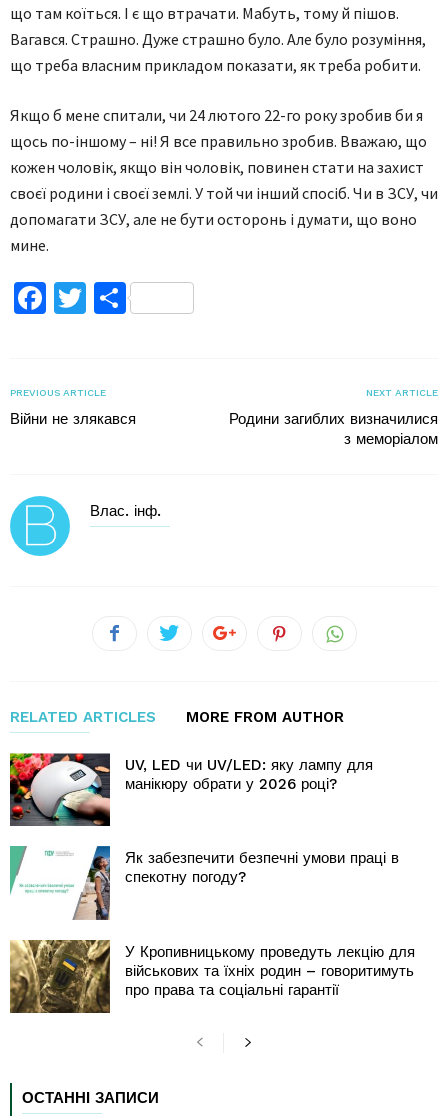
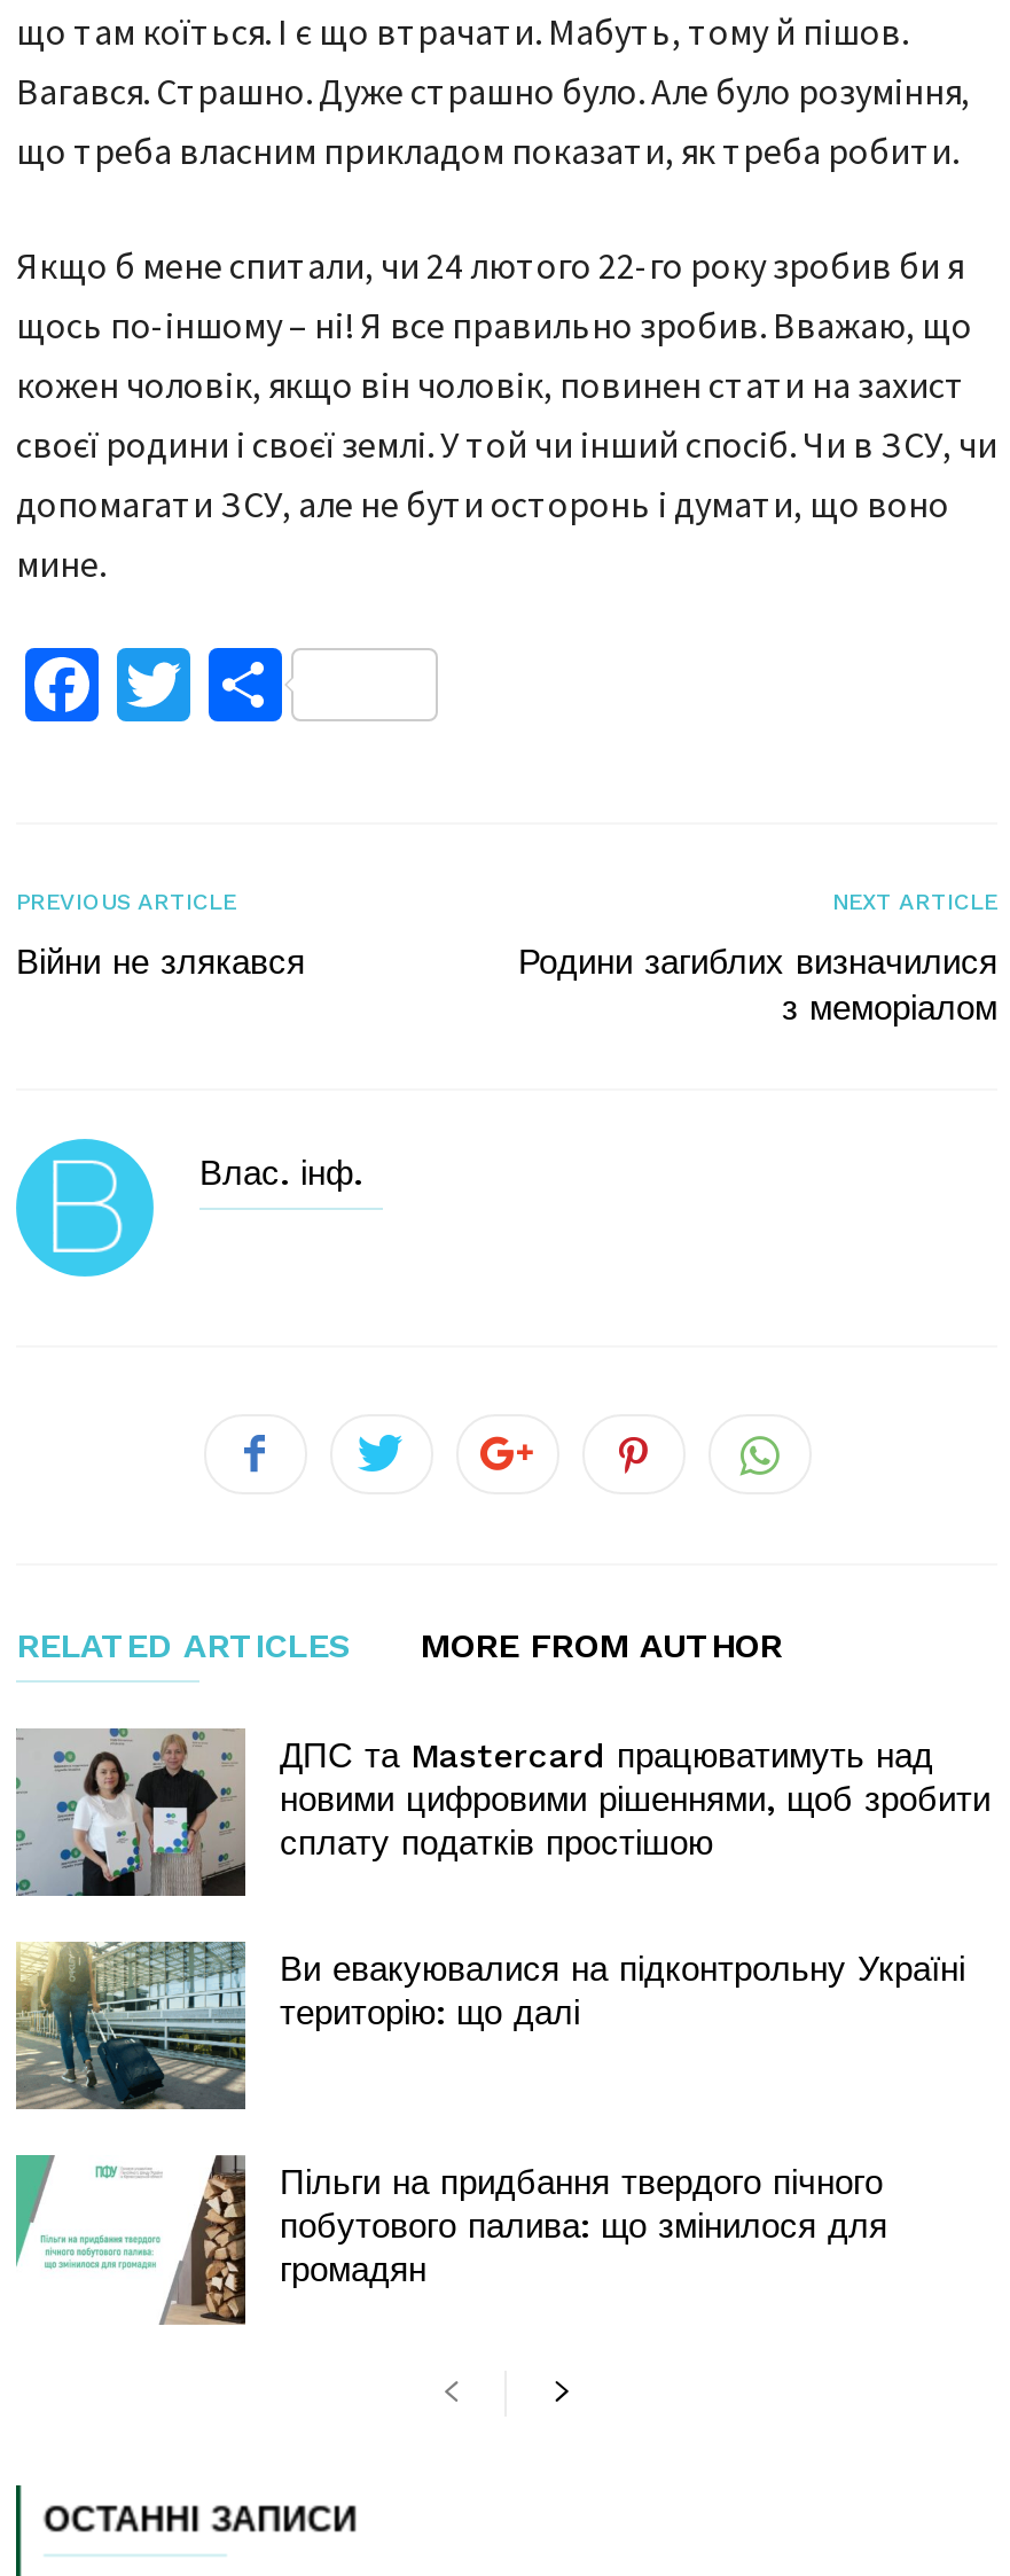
[9,752,373,827] [image] | UV, LED чи UV/LED: яку лампу для | манікюру обрати у 2026 році? -> [14,1725,991,1897] [image] | ДПС та Mastercard працюватимуть над | новими цифровими рішеннями, щоб зробити | сплату податків простішою
[9,845,399,920] [image] | Як забезпечити безпечні умови праці в | спекотну погоду? -> [14,1938,965,2110] [image] | Ви евакуювалися на підконтрольну Україні | територію: що далі
[9,939,415,1014] [image] | У Кропивницькому проведуть лекцію для | військових та їхніх родин – говоритимуть | про права та соціальні гарантії -> [14,2152,887,2326] [image] | Пільги на придбання твердого пічного | побутового палива: що змінилося для | громадян

